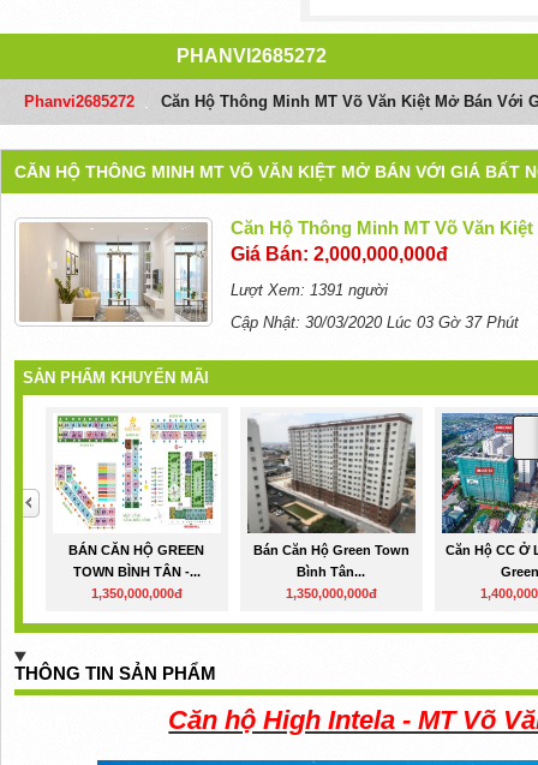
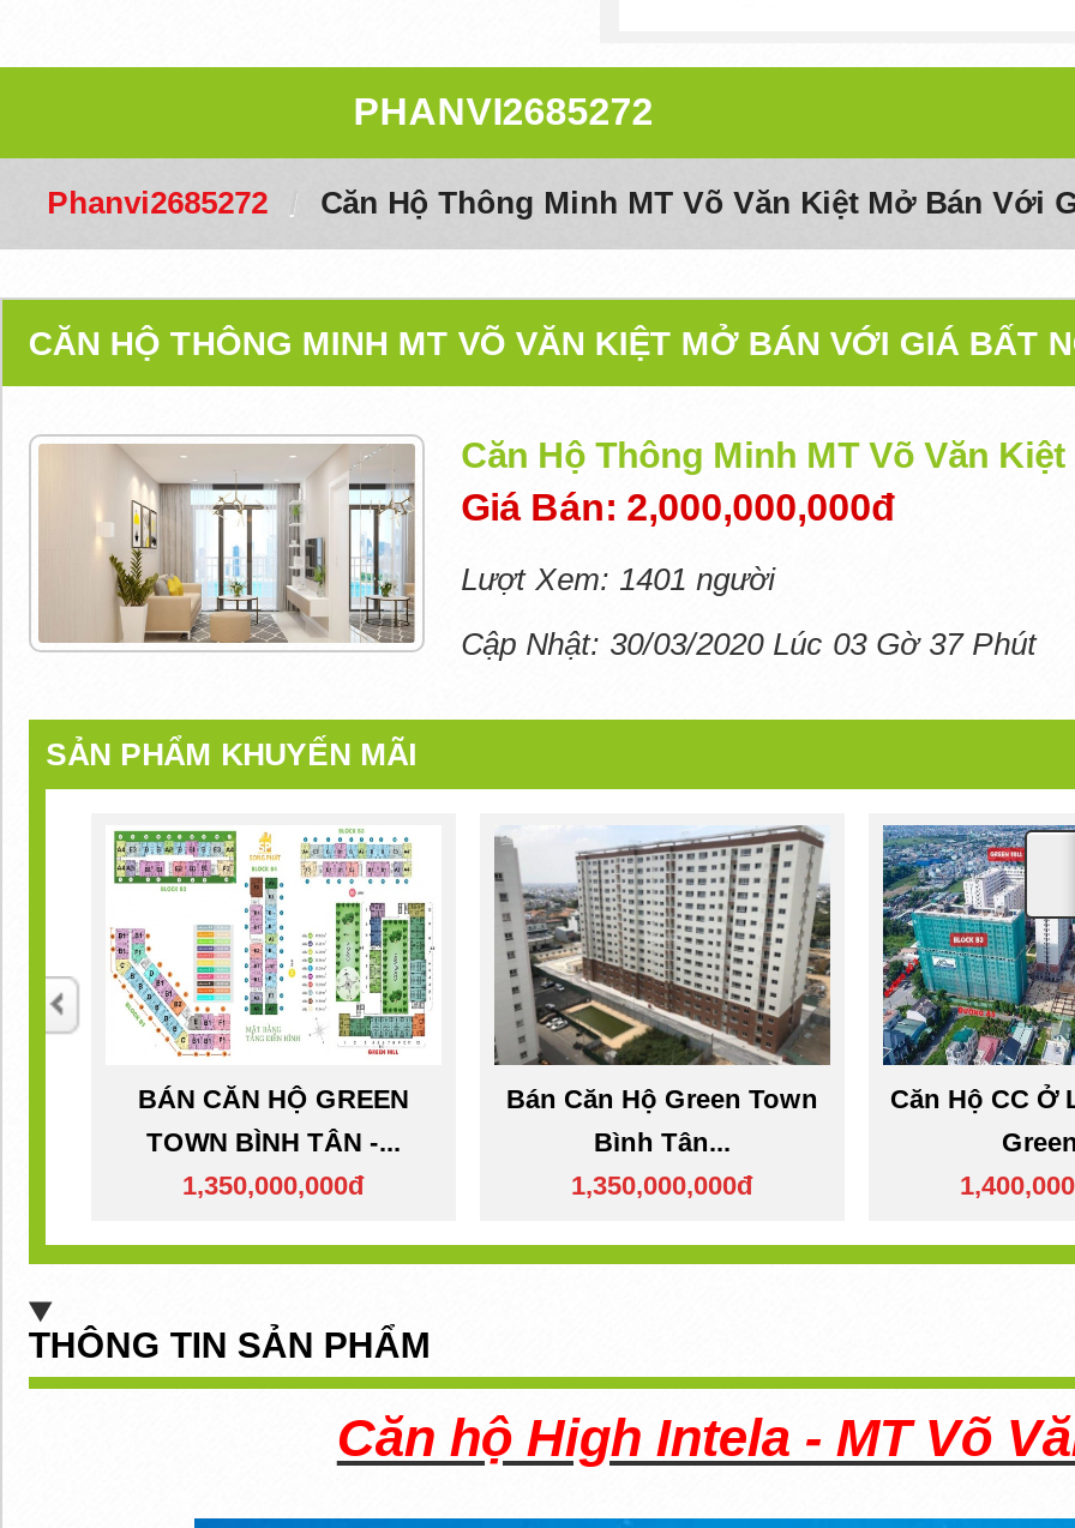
[231,281,388,299] Lượt Xem: 1391 người -> [461,561,775,597] Lượt Xem: 1401 người

